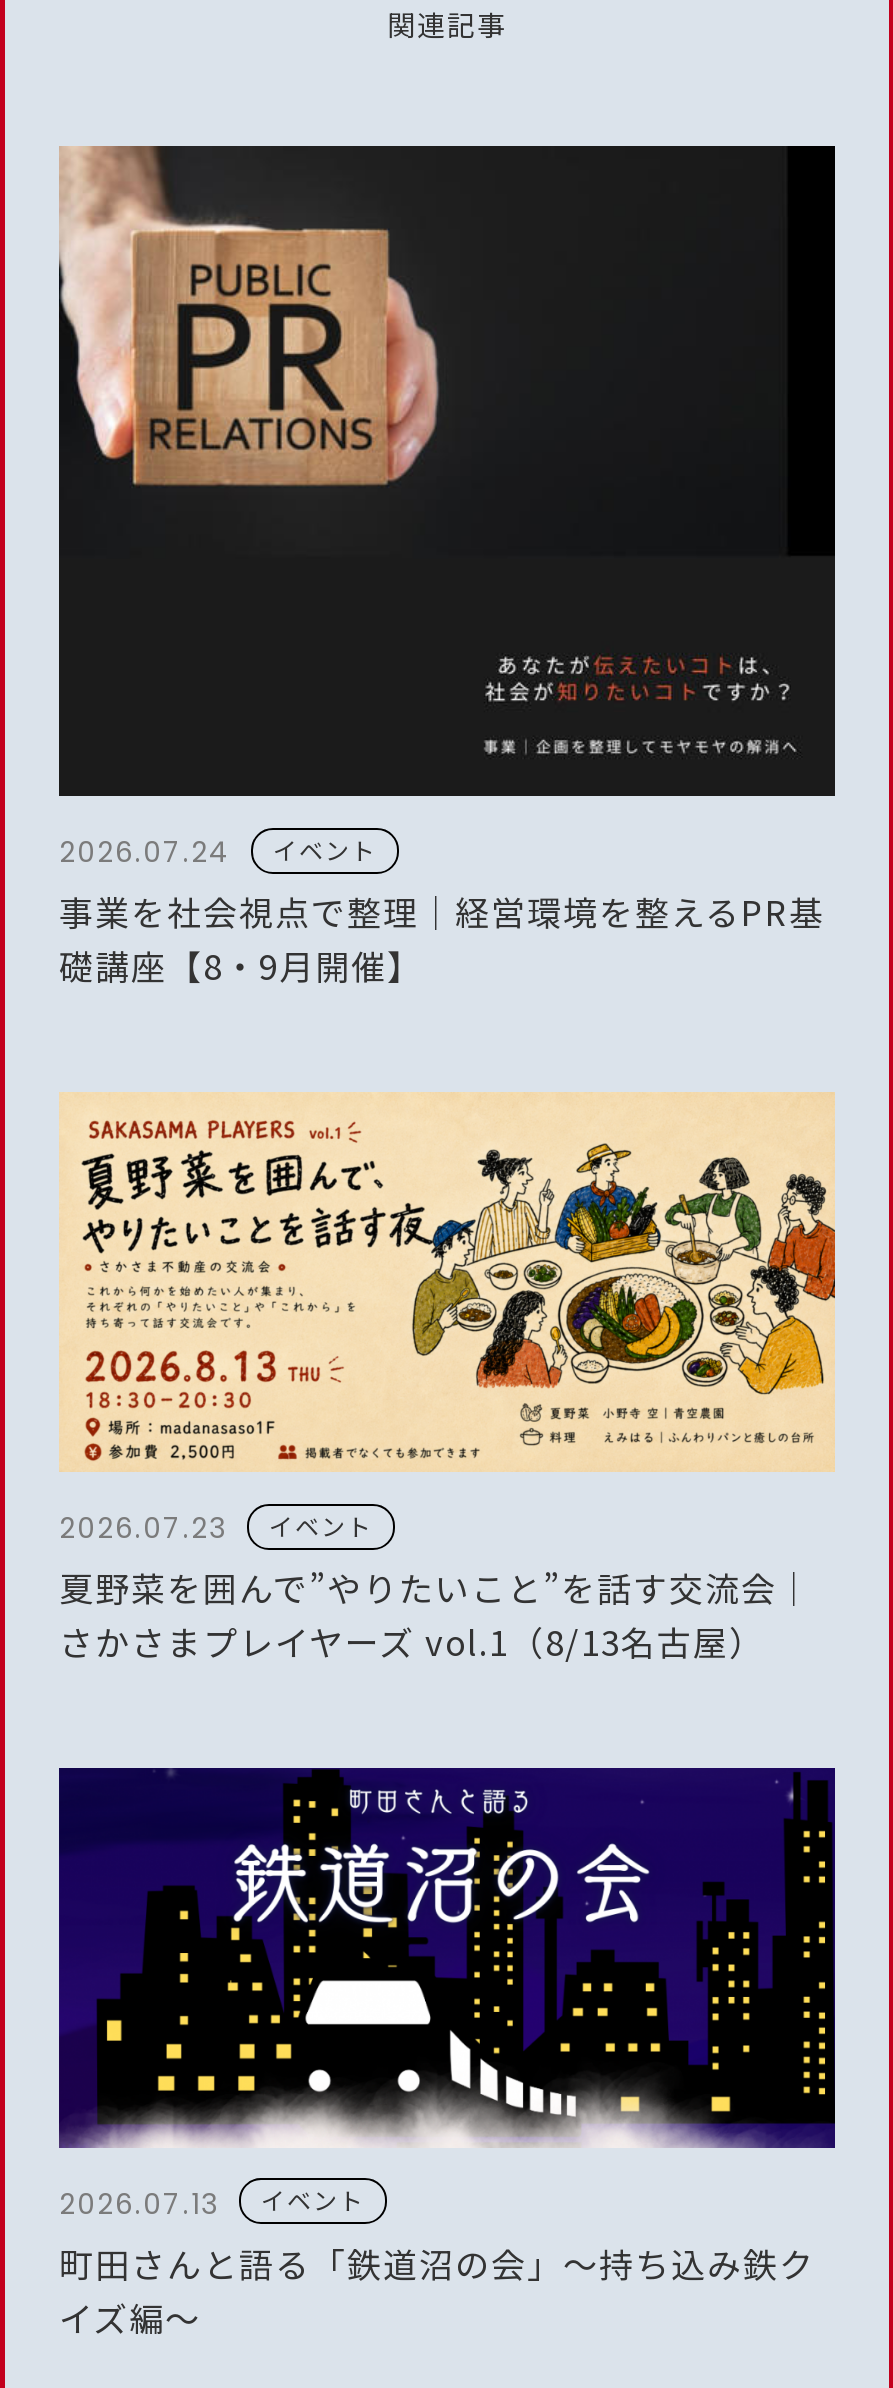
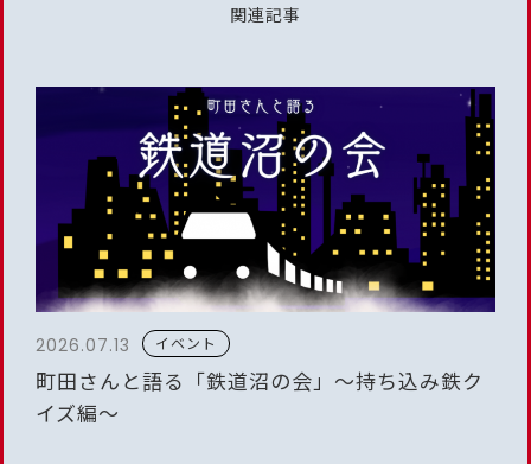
[57,144,837,990] [image] | 2026.07.24 | イベント | 事業を社会視点で整理｜経営環境を整えるPR基 | 礎講座【8・9月開催】 -> none
[59,1092,837,1666] [image] | 2026.07.23 | イベント | 夏野菜を囲んで”やりたいこと”を話す交流会｜ | さかさまプレイヤーズ vol.1（8/13名古屋） -> none

